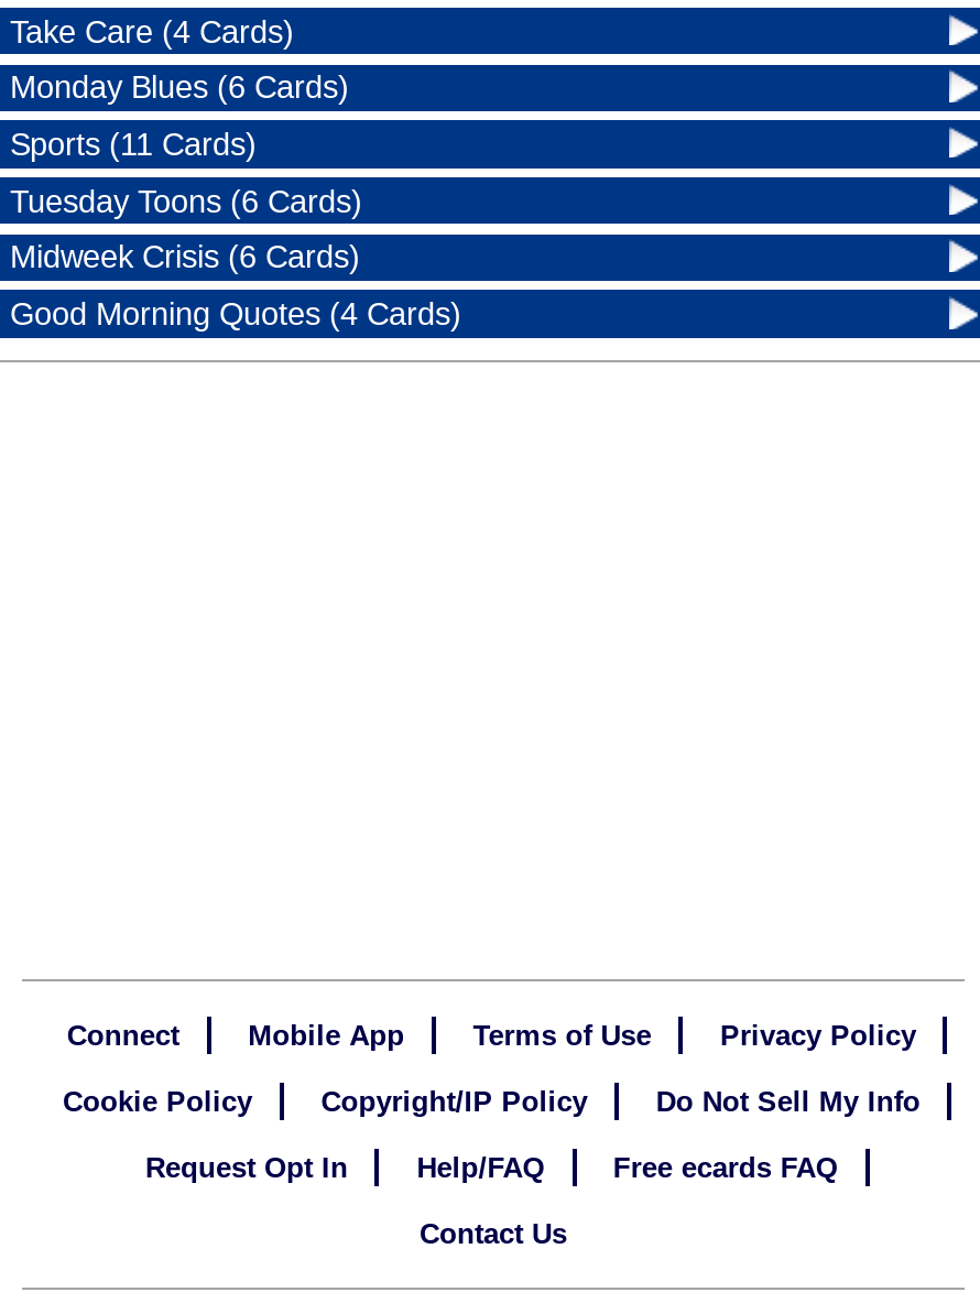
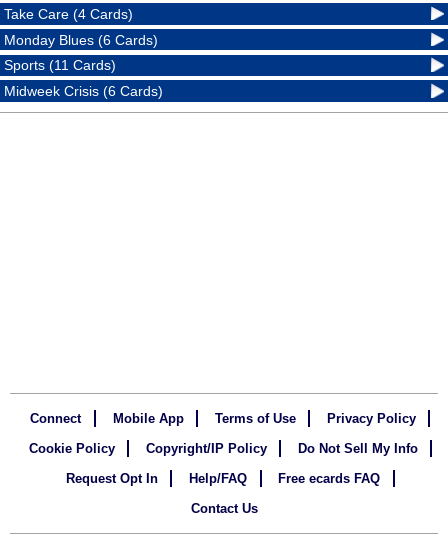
[10,183,362,219] Tuesday Toons (6 Cards) -> none
[10,296,461,332] Good Morning Quotes (4 Cards) -> none

